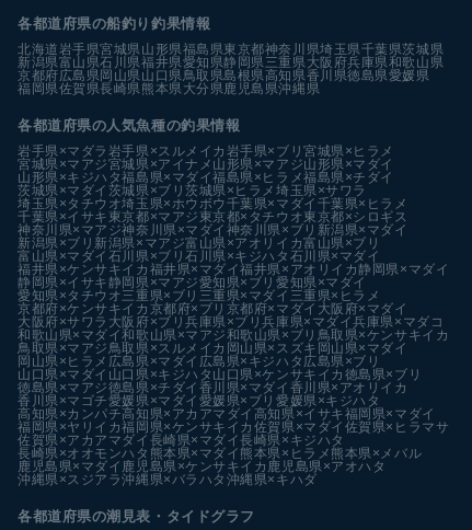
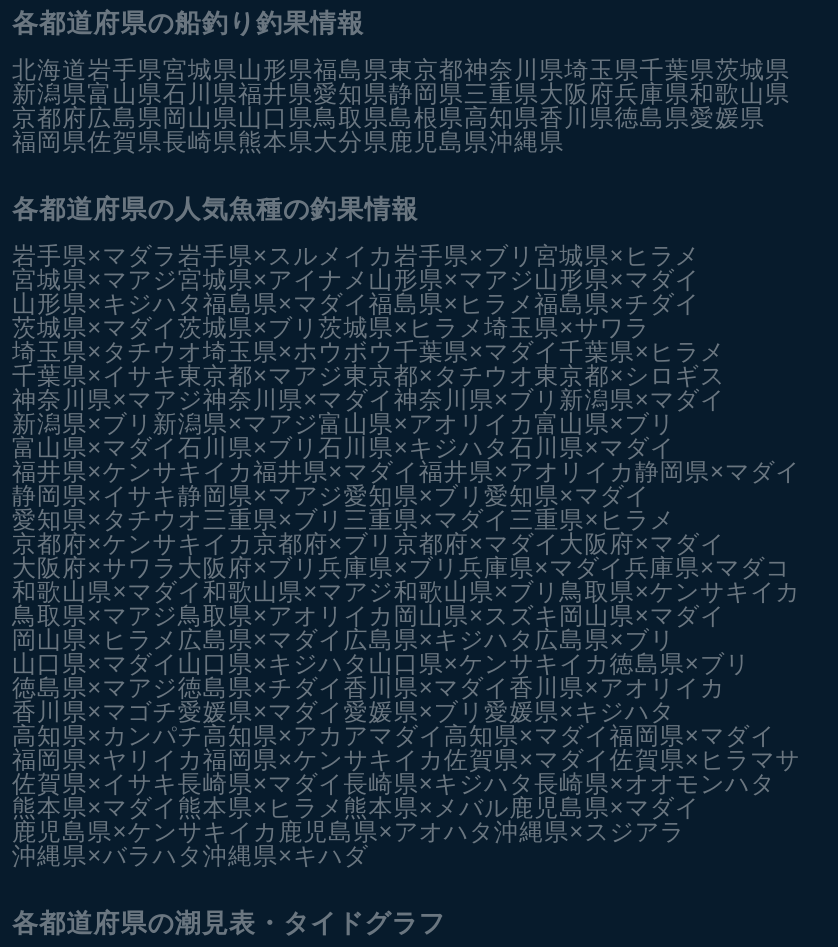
[18,341,408,356] 鳥取県×マアジ鳥取県×スルメイカ岡山県×スズキ岡山県×マダイ -> [12,603,725,631] 鳥取県×マアジ鳥取県×アオリイカ岡山県×スズキ岡山県×マダイ
[18,407,435,422] 高知県×カンパチ高知県×アカアマダイ高知県×イサキ福岡県×マダイ -> [12,723,775,751] 高知県×カンパチ高知県×アカアマダイ高知県×マダイ福岡県×マダイ
[18,433,422,488] 佐賀県×アカアマダイ長崎県×マダイ長崎県×キジハタ | 長崎県×オオモンハタ熊本県×マダイ熊本県×ヒラメ熊本県×メバル | 鹿児島県×マダイ鹿児島県×ケンサキイカ鹿児島県×アオハタ | 沖縄県×スジアラ沖縄県×バラハタ沖縄県×キハダ -> [12,771,775,871] 佐賀県×イサキ長崎県×マダイ長崎県×キジハタ長崎県×オオモンハタ | 熊本県×マダイ熊本県×ヒラメ熊本県×メバル鹿児島県×マダイ | 鹿児島県×ケンサキイカ鹿児島県×アオハタ沖縄県×スジアラ | 沖縄県×バラハタ沖縄県×キハダ

